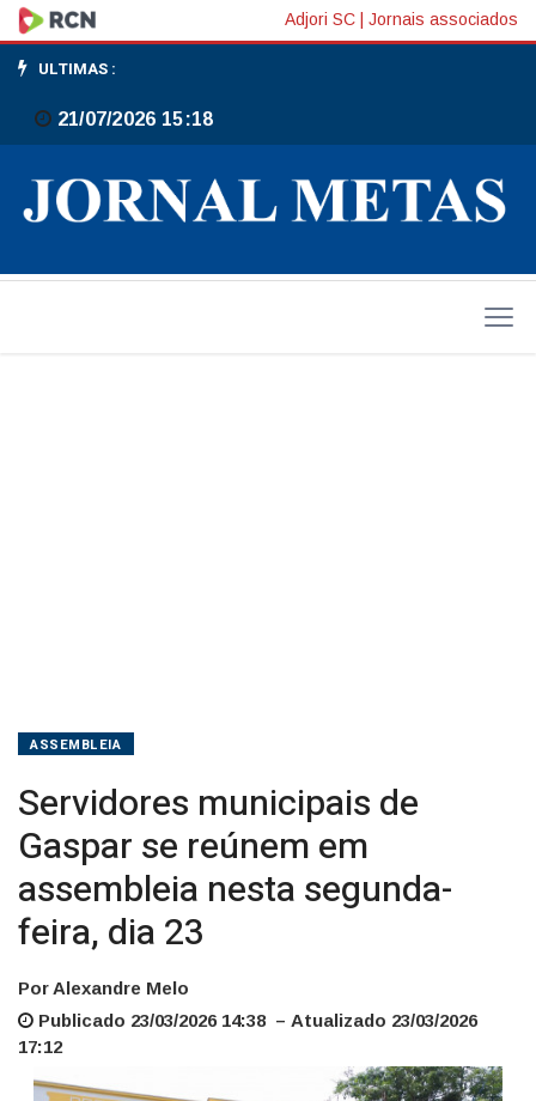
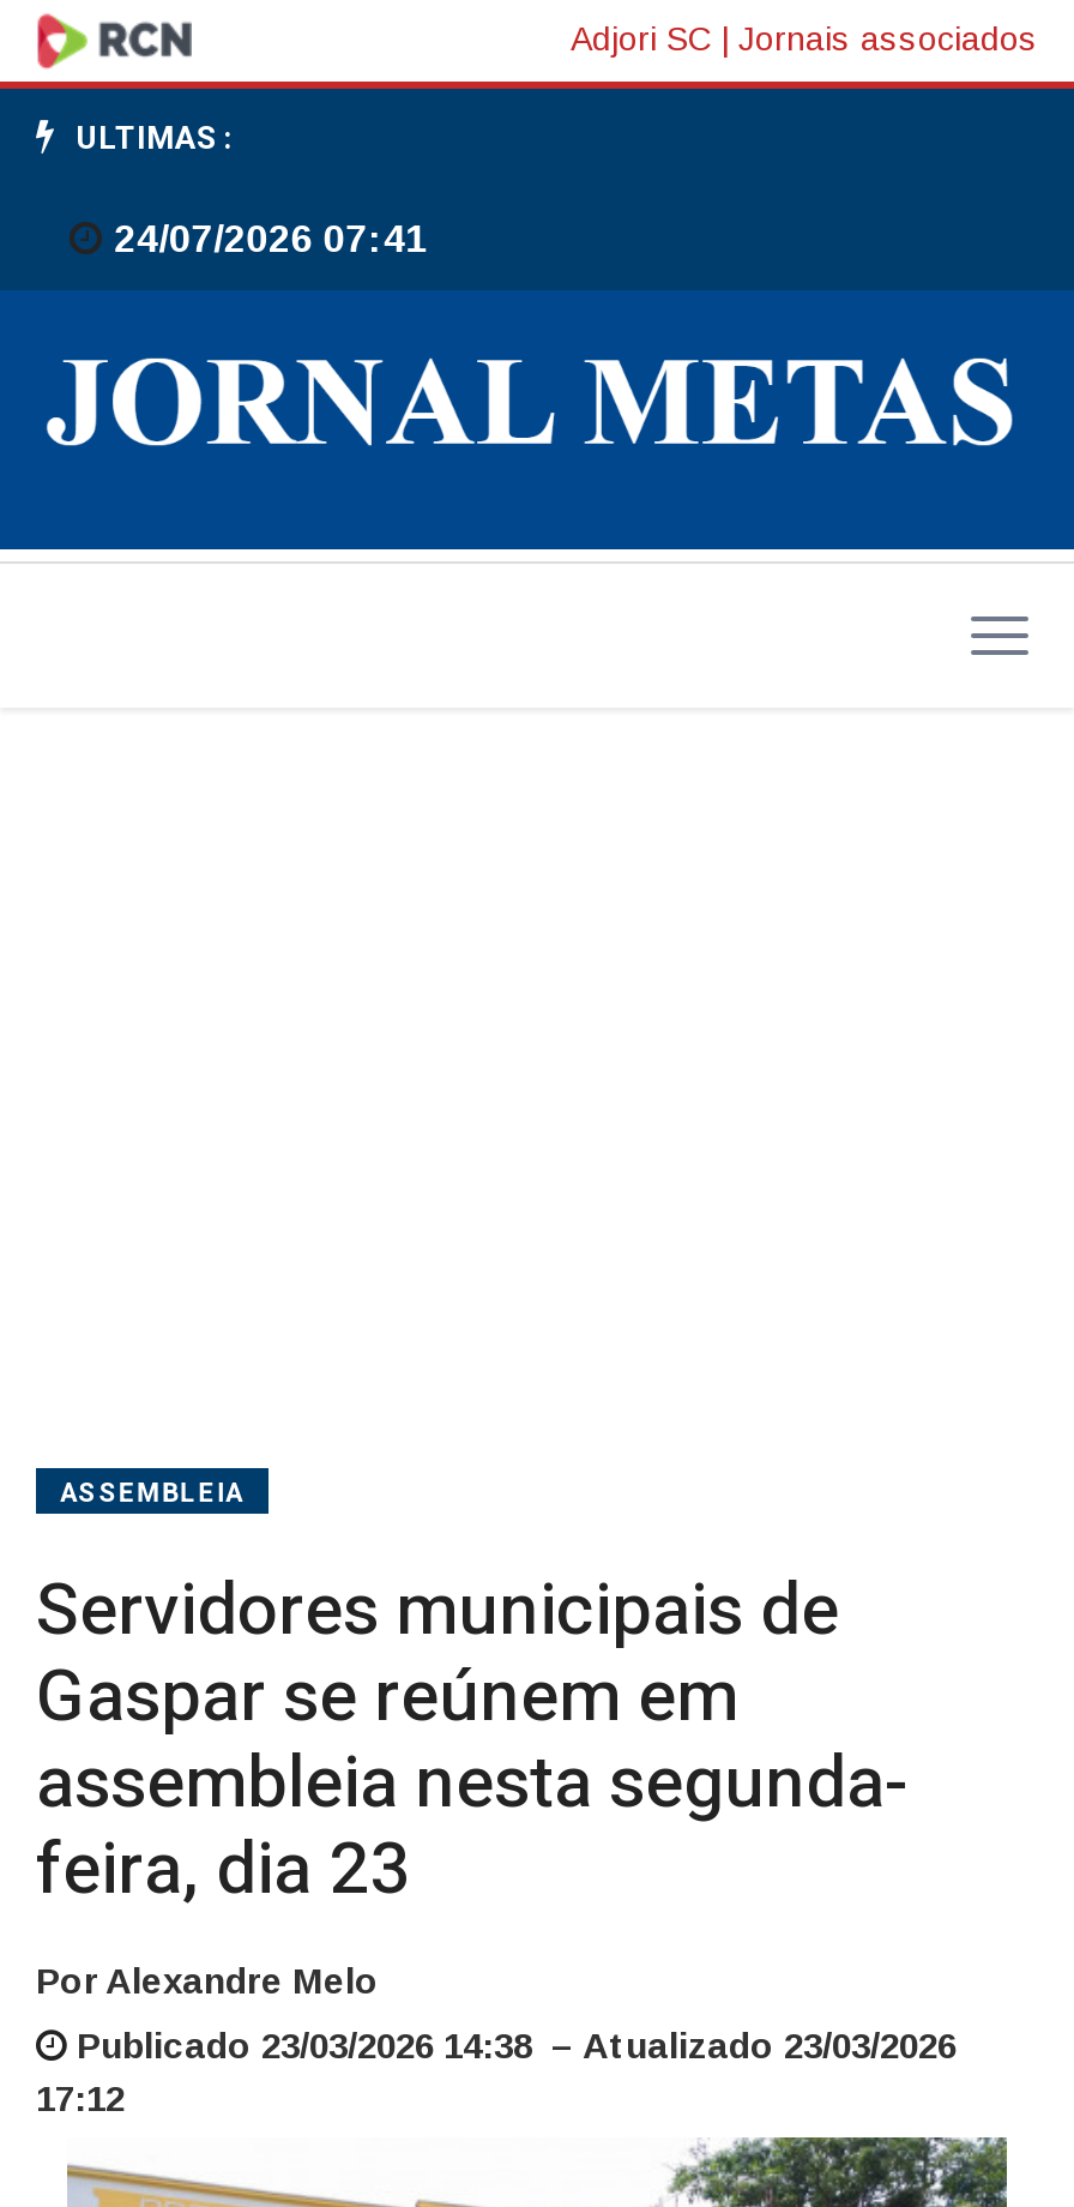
[52,109,213,129] 21/07/2026 15:18 -> [104,218,428,259] 24/07/2026 07:41

